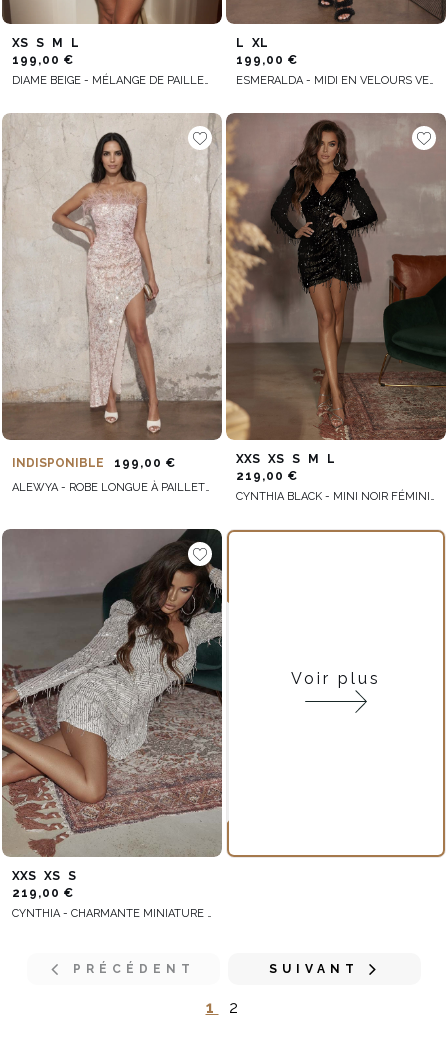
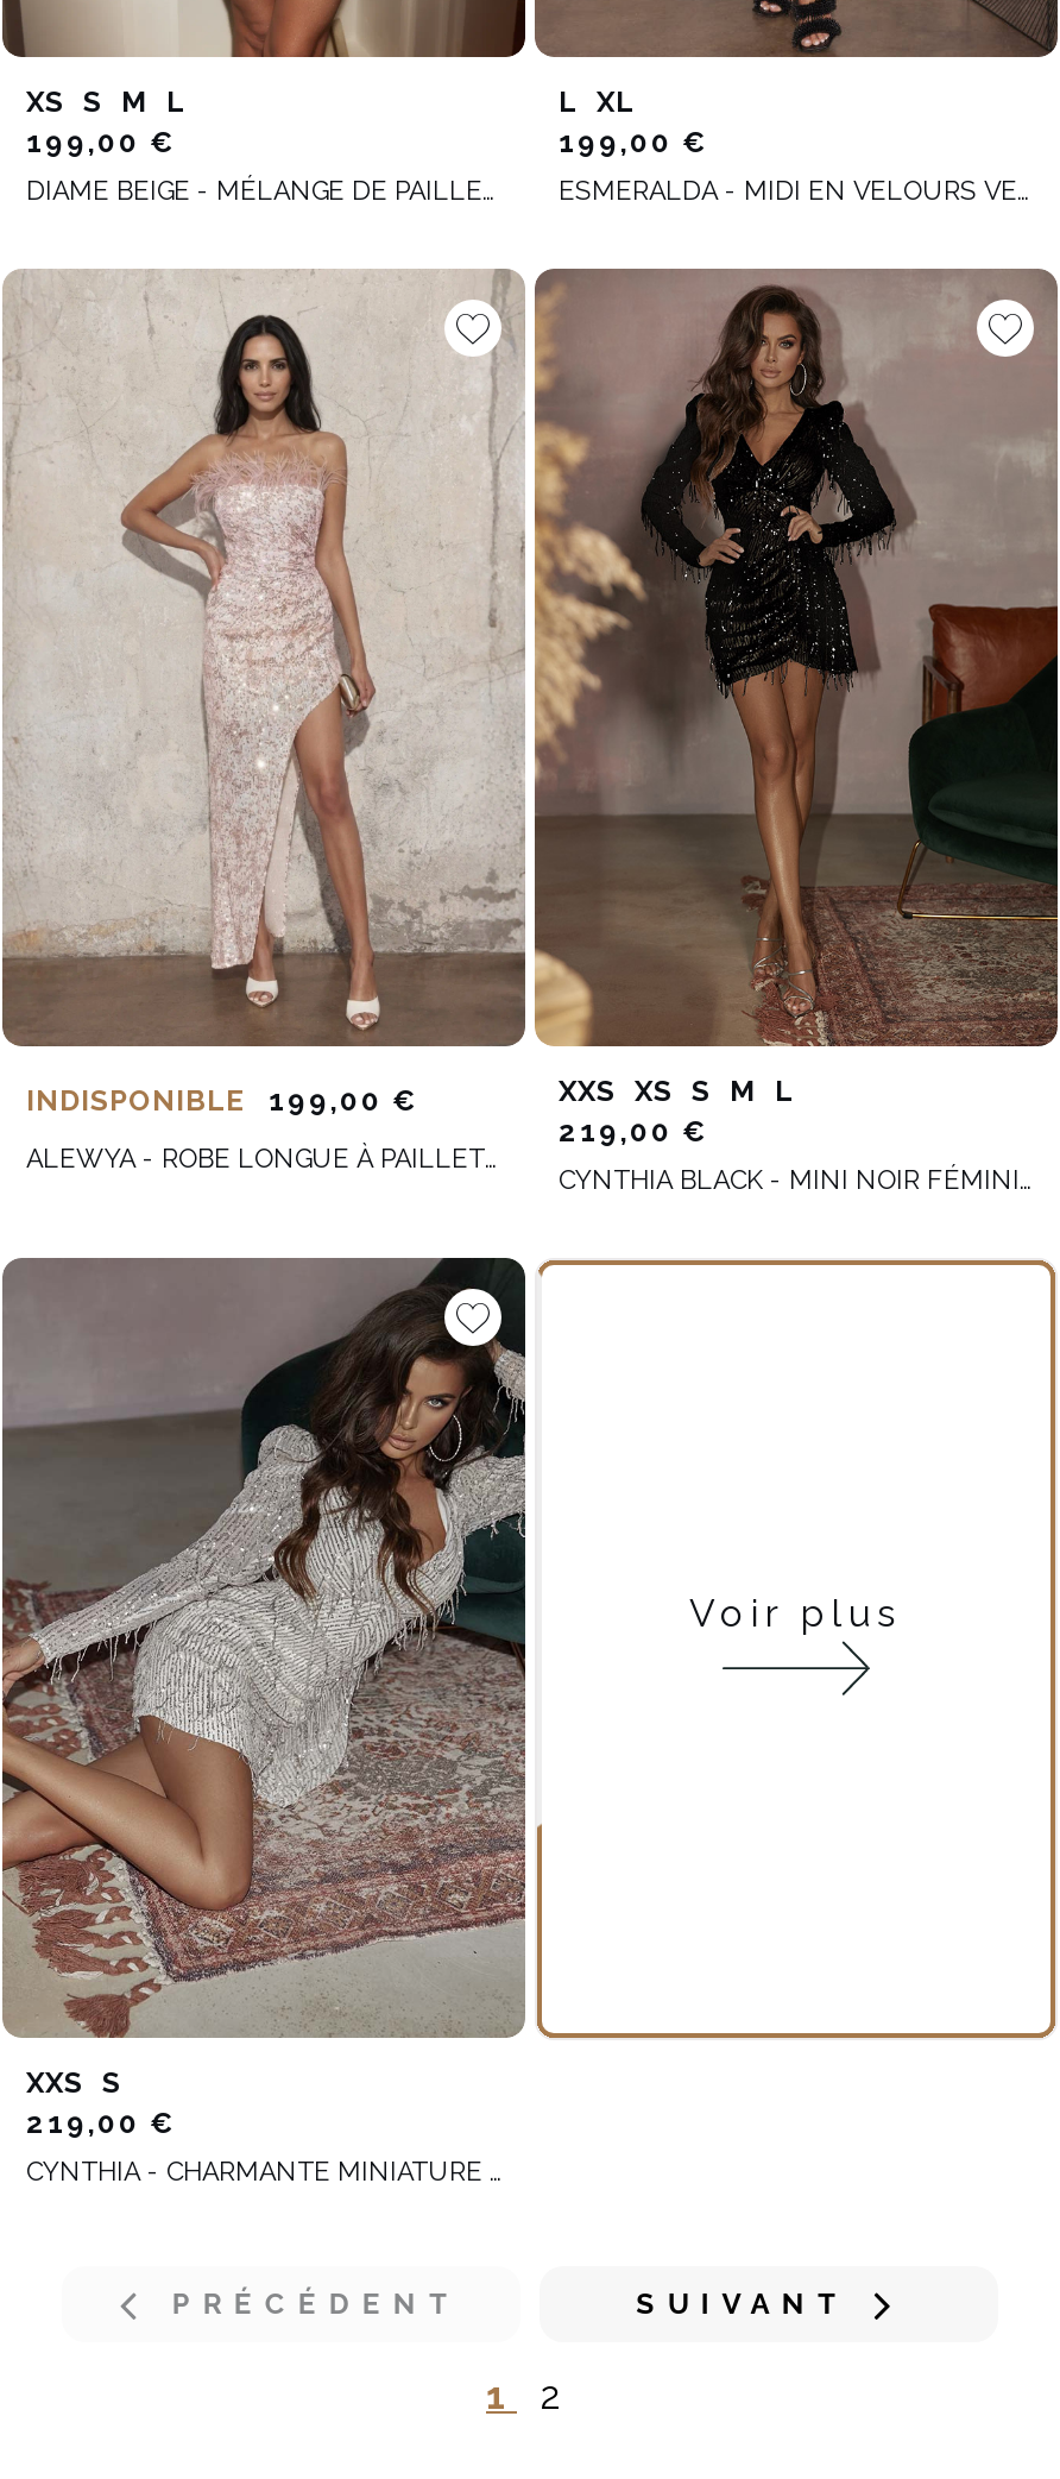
[12,868,76,882] XXS XS S -> [26,2065,121,2099] XXS S

